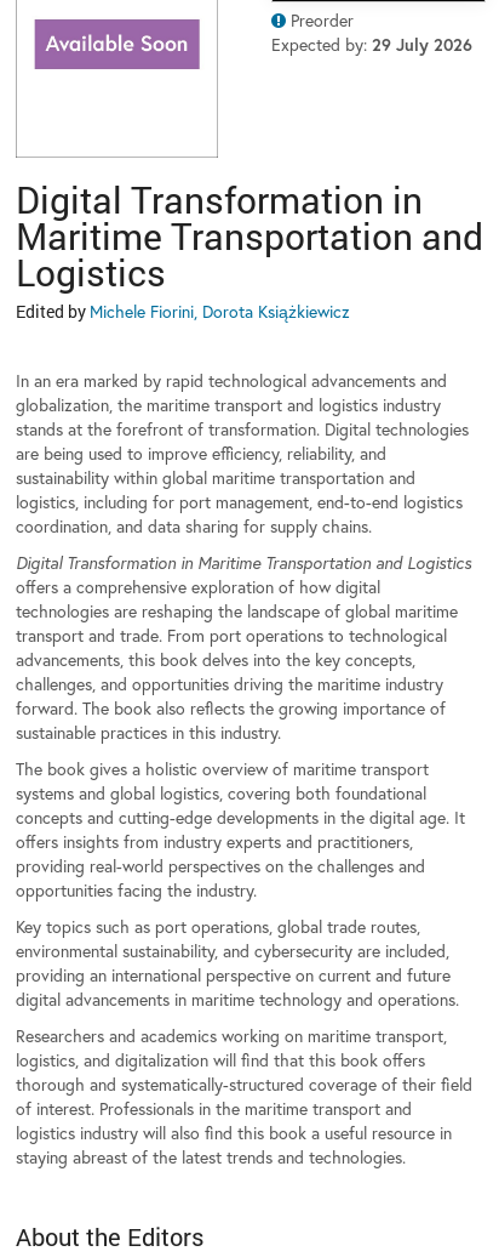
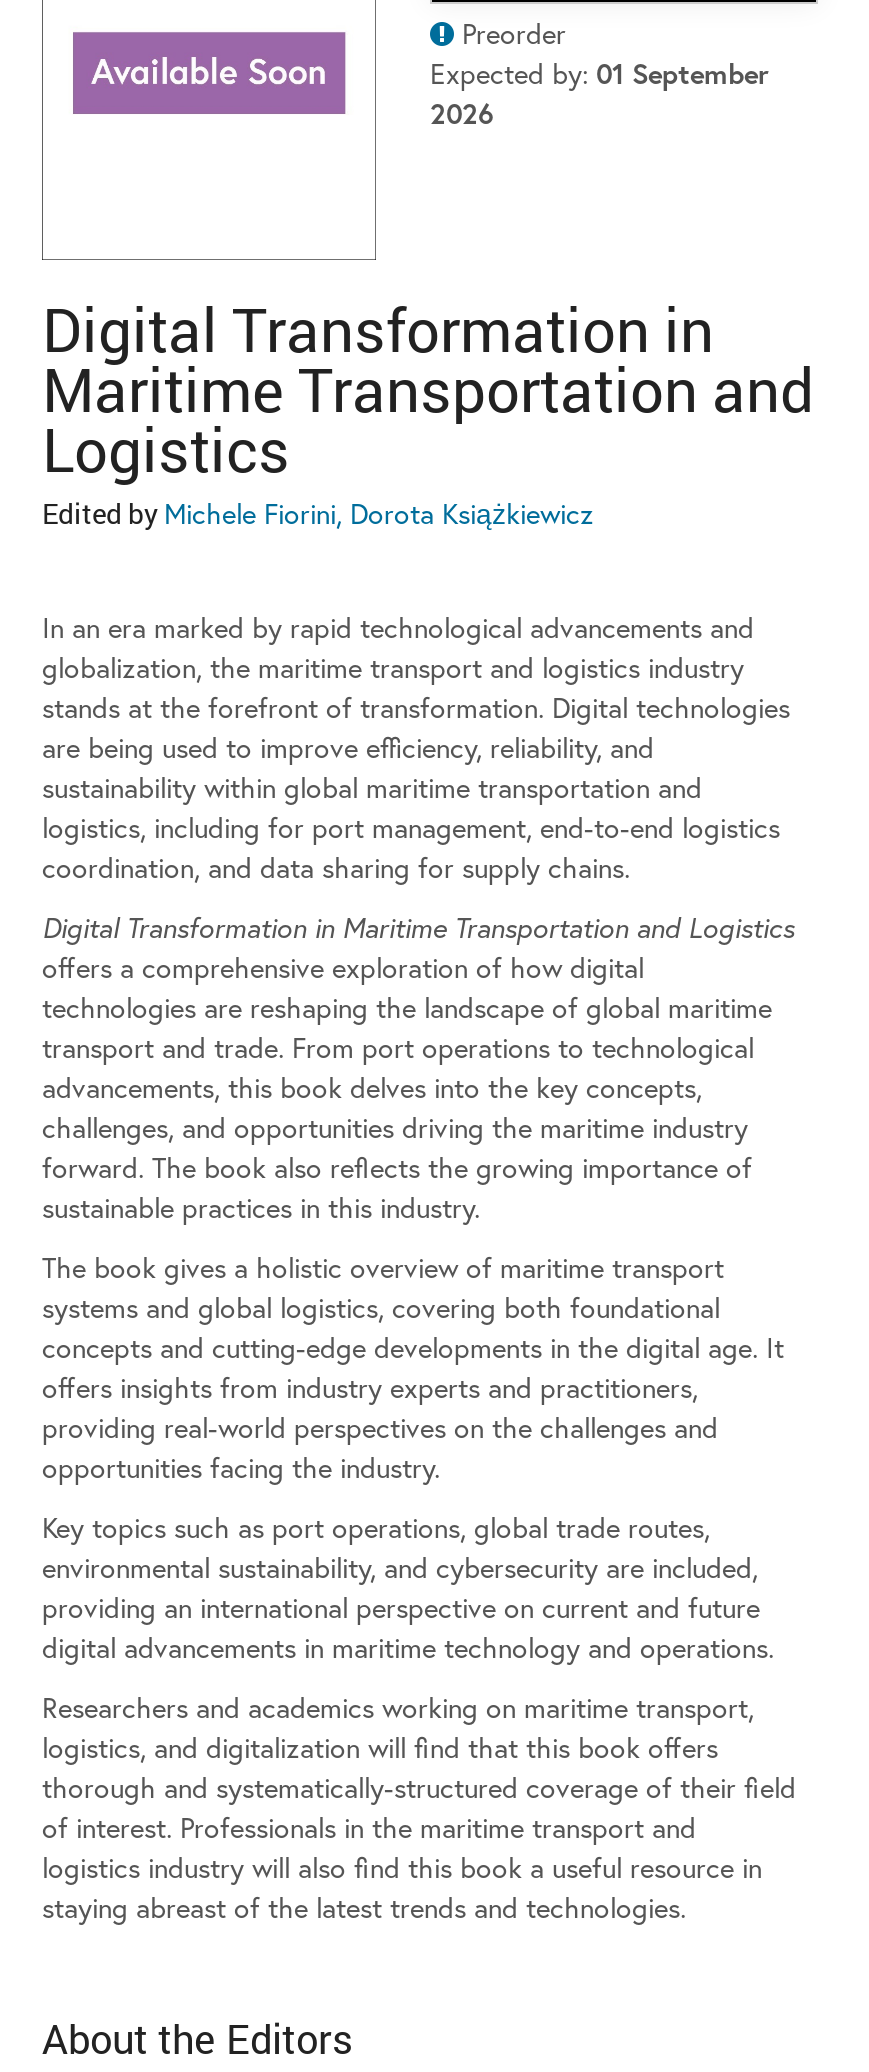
[271,34,472,56] Expected by: 29 July 2026 -> [430,56,768,132] Expected by: 01 September | 2026

